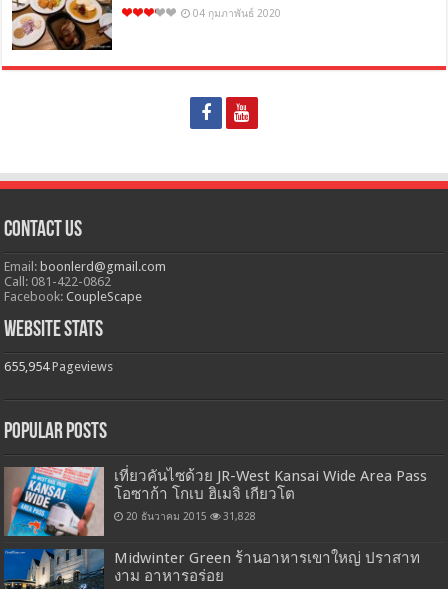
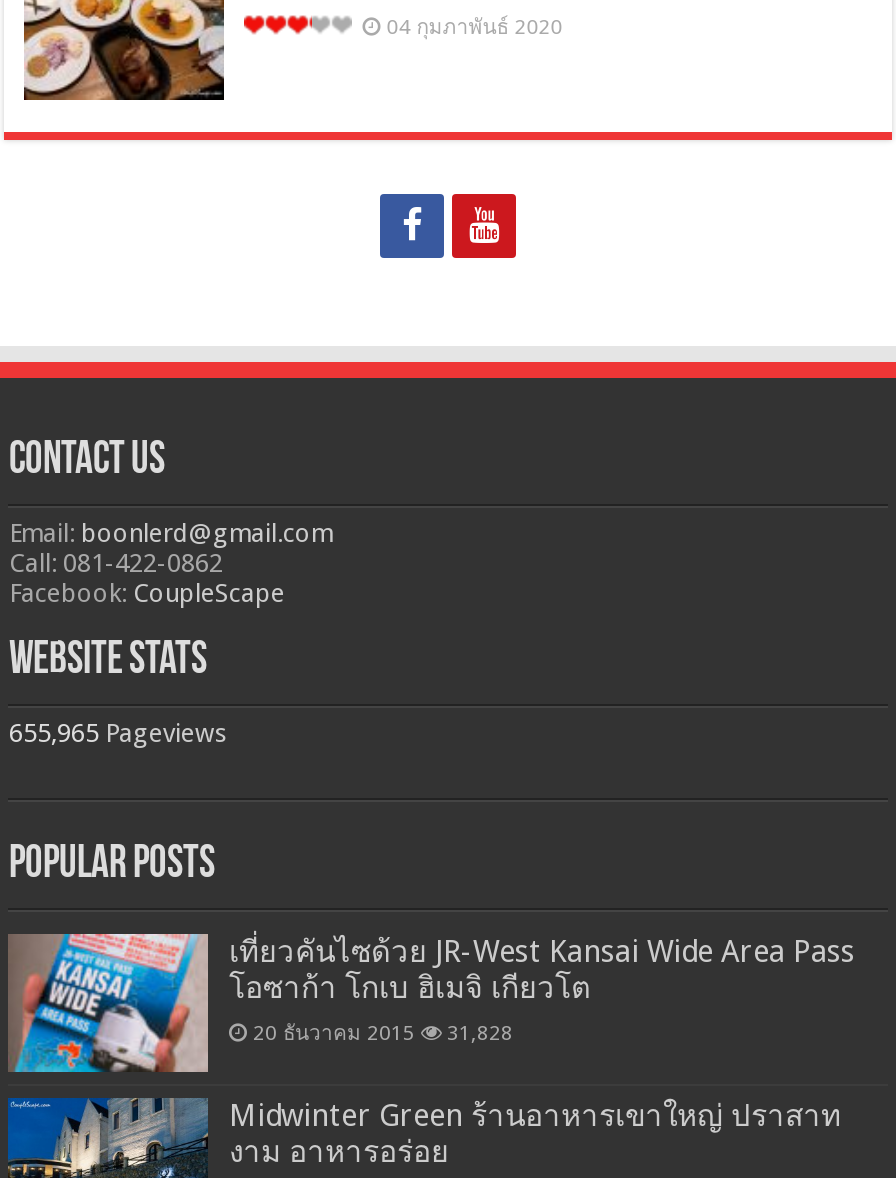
[4,359,113,374] 655,954 Pageviews -> [9,719,227,749] 655,965 Pageviews

